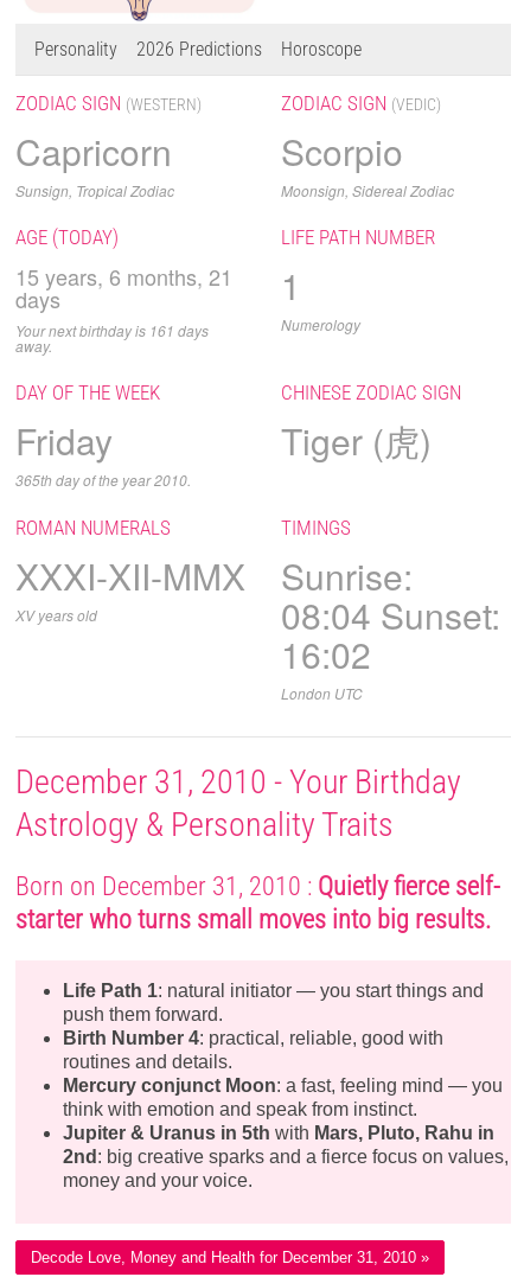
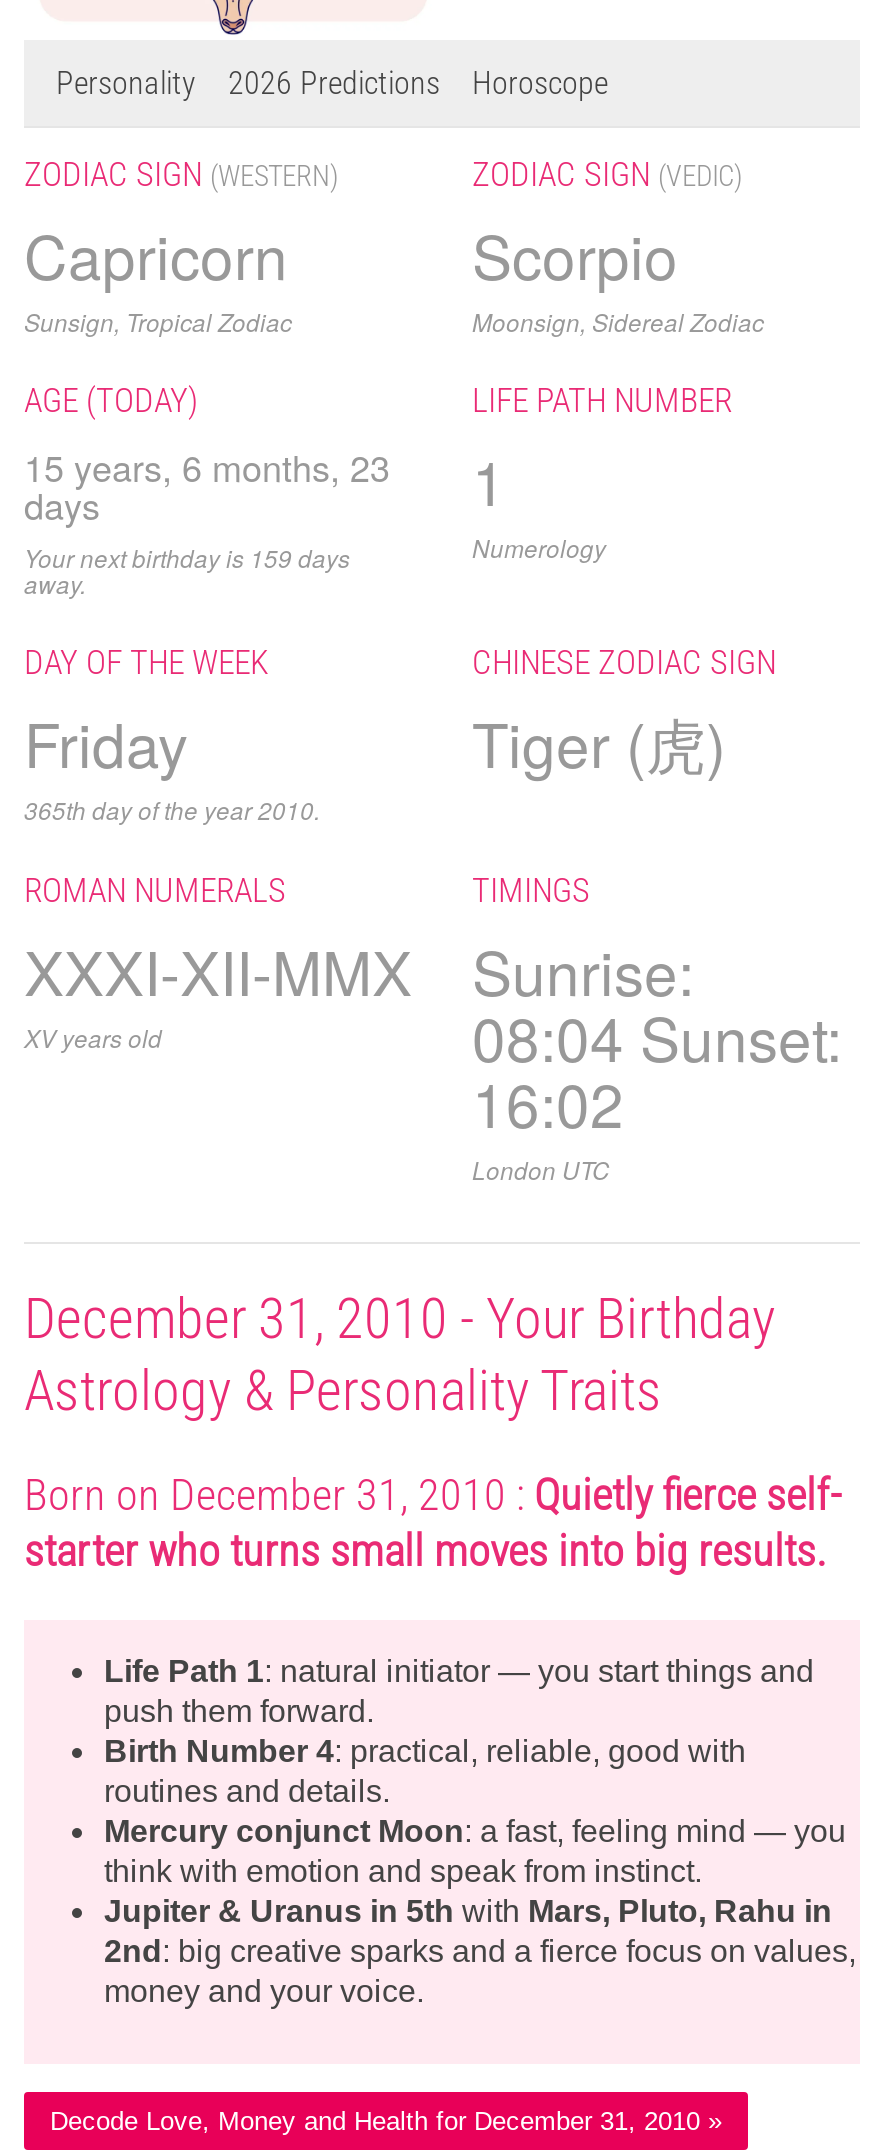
[15,260,301,311] 15 years, 6 months, 21 1 -> [24,438,506,524] 15 years, 6 months, 23 1
[15,320,209,340] Your next birthday is 161 days -> [24,540,350,574] Your next birthday is 159 days

